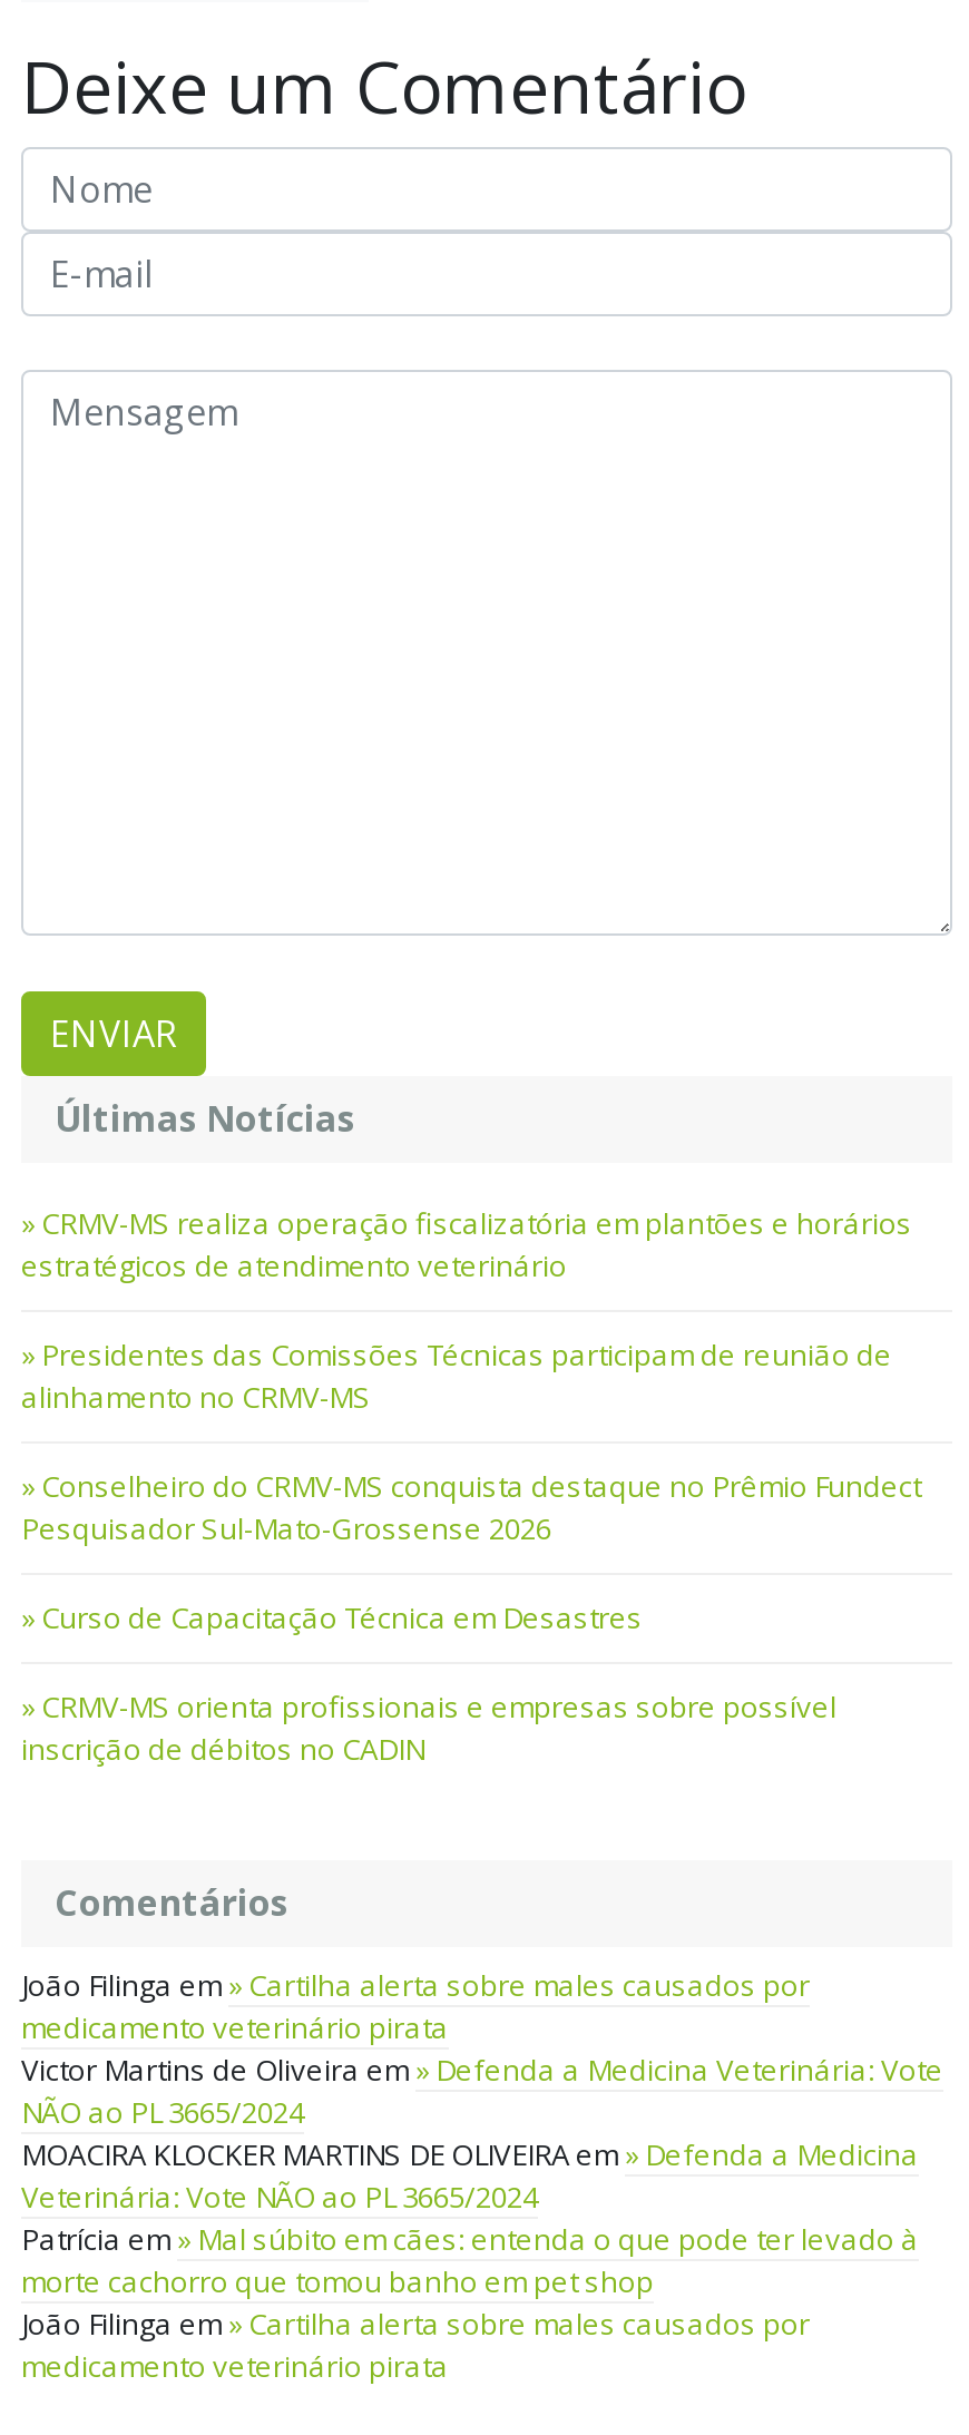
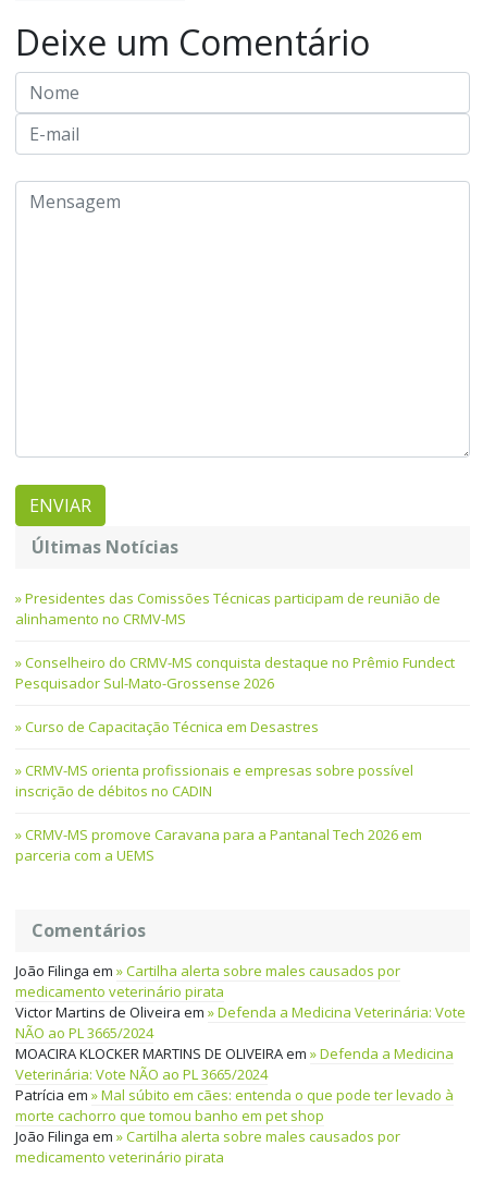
[21,1202,912,1284] CRMV-MS realiza operação fiscalizatória em plantões e horários | estratégicos de atendimento veterinário -> none
moved [21,1333,921,1768] -> [15,588,455,800]: Presidentes das Comissões Técnicas participam de reunião de | alinhamento no CRMV-MS | Conselheiro do CRMV-MS conquista destaque no Prêmio Fundect | Pesquisador Sul-Mato-Grossense 2026 | Curso de Capacitação Técnica em Desastres | CRMV-MS orienta profissionais e empresas sobre possível | inscrição de débitos no CADIN
none -> [15,824,422,864] CRMV-MS promove Caravana para a Pantanal Tech 2026 em | parceria com a UEMS

